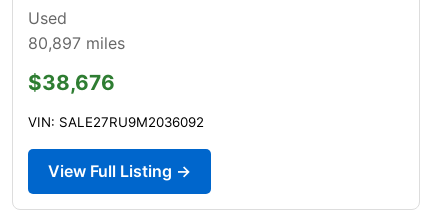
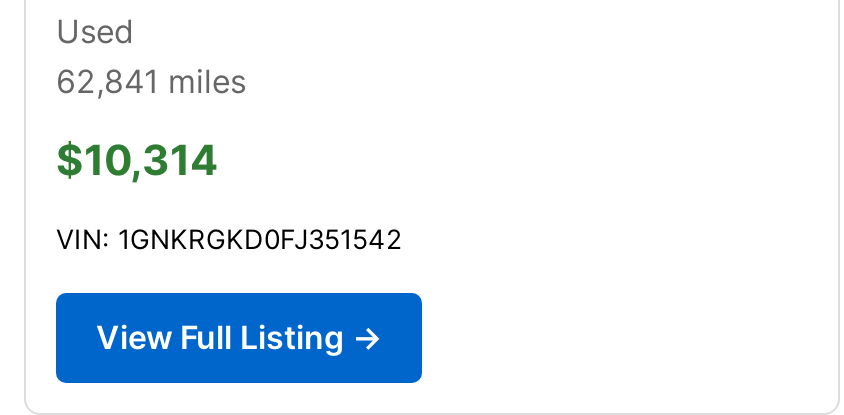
[28,33,125,53] 80,897 miles -> [56,61,246,101] 62,841 miles
[28,70,115,95] $38,676 -> [56,135,218,185] $10,314
[28,114,204,130] VIN: SALE27RU9M2036092 -> [56,223,402,255] VIN: 1GNKRGKD0FJ351542

